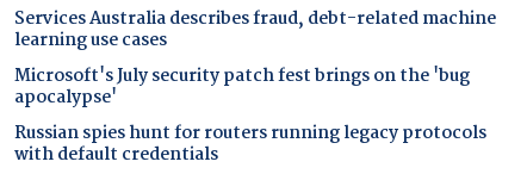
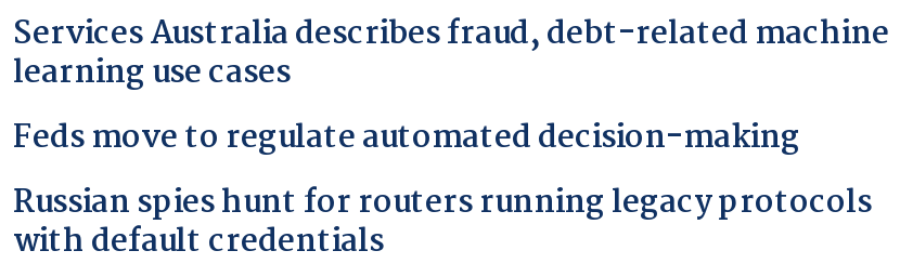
[14,62,470,112] Microsoft's July security patch fest brings on the 'bug | apocalypse' -> [13,112,800,164] Feds move to regulate automated decision-making

